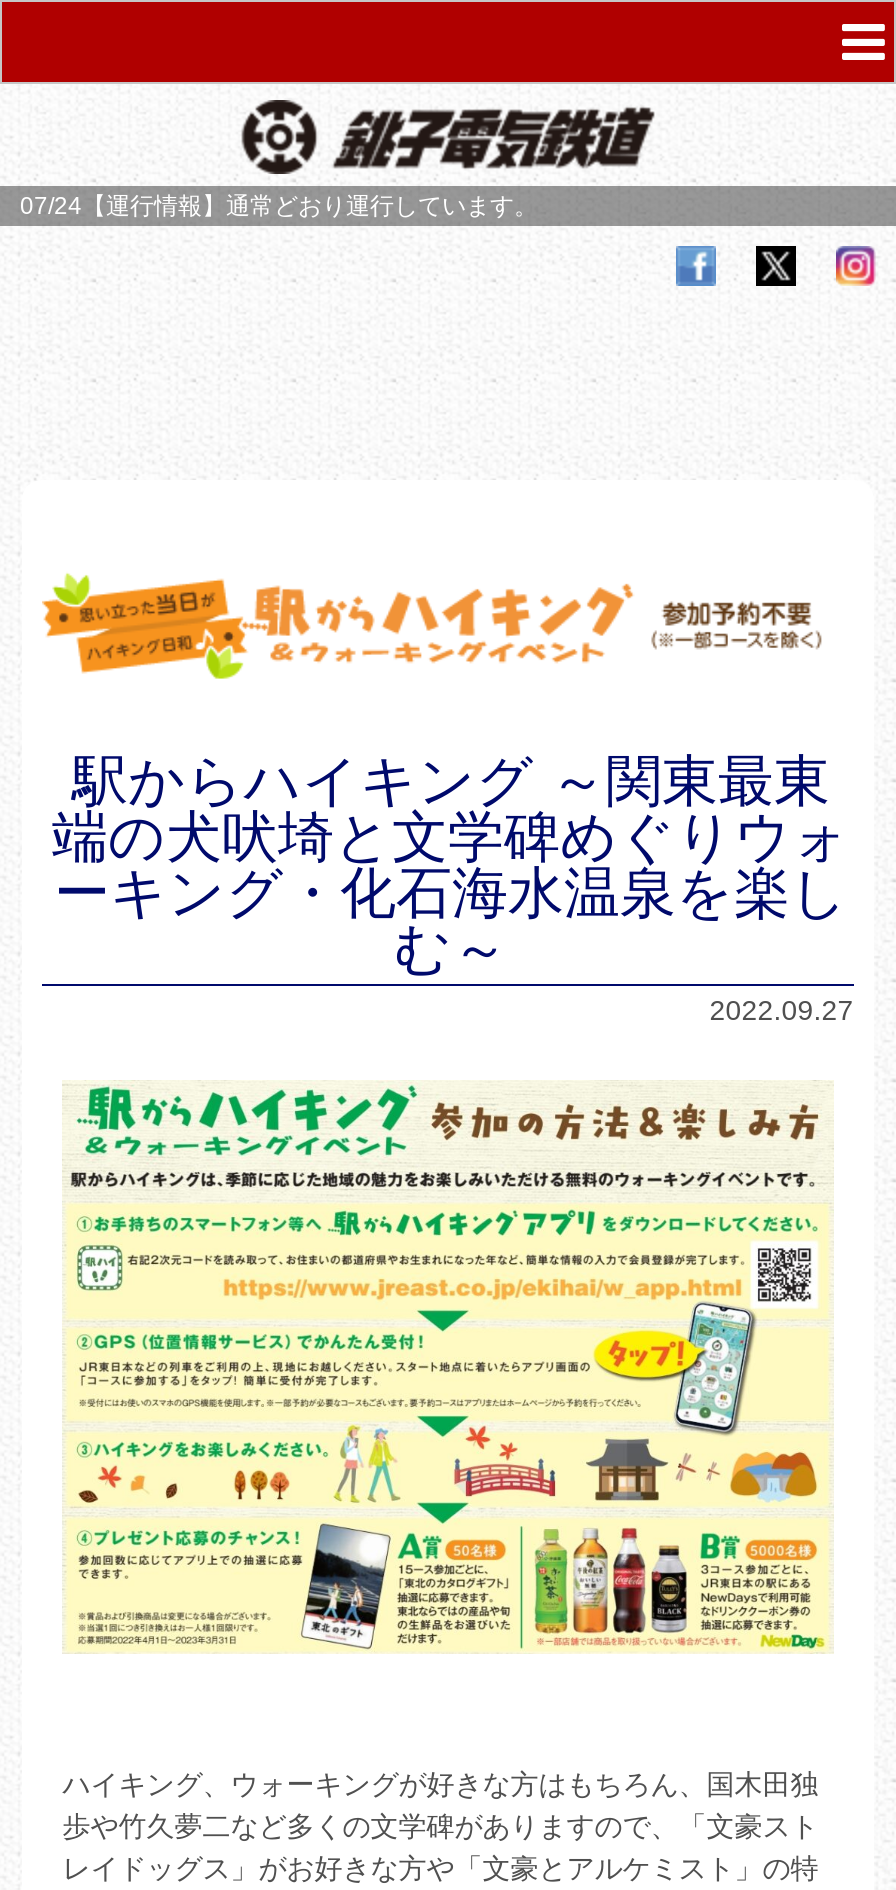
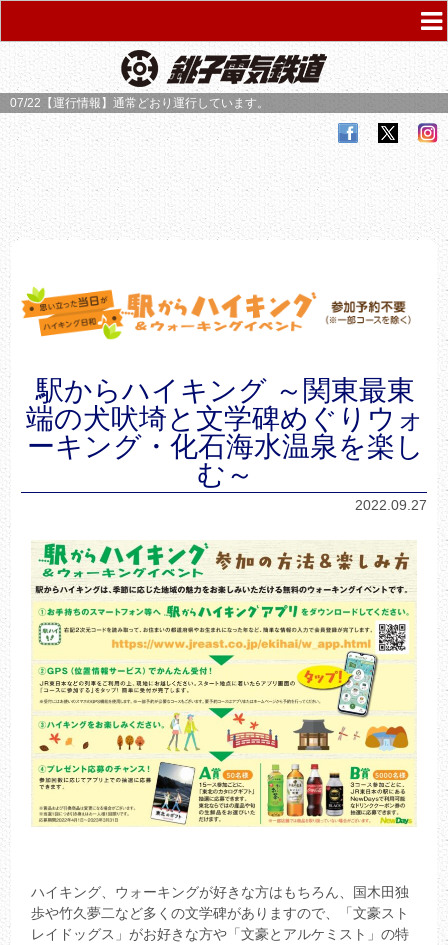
[20,192,538,220] 07/24【運行情報】通常どおり運行しています。 -> [10,96,269,110] 07/22【運行情報】通常どおり運行しています。

